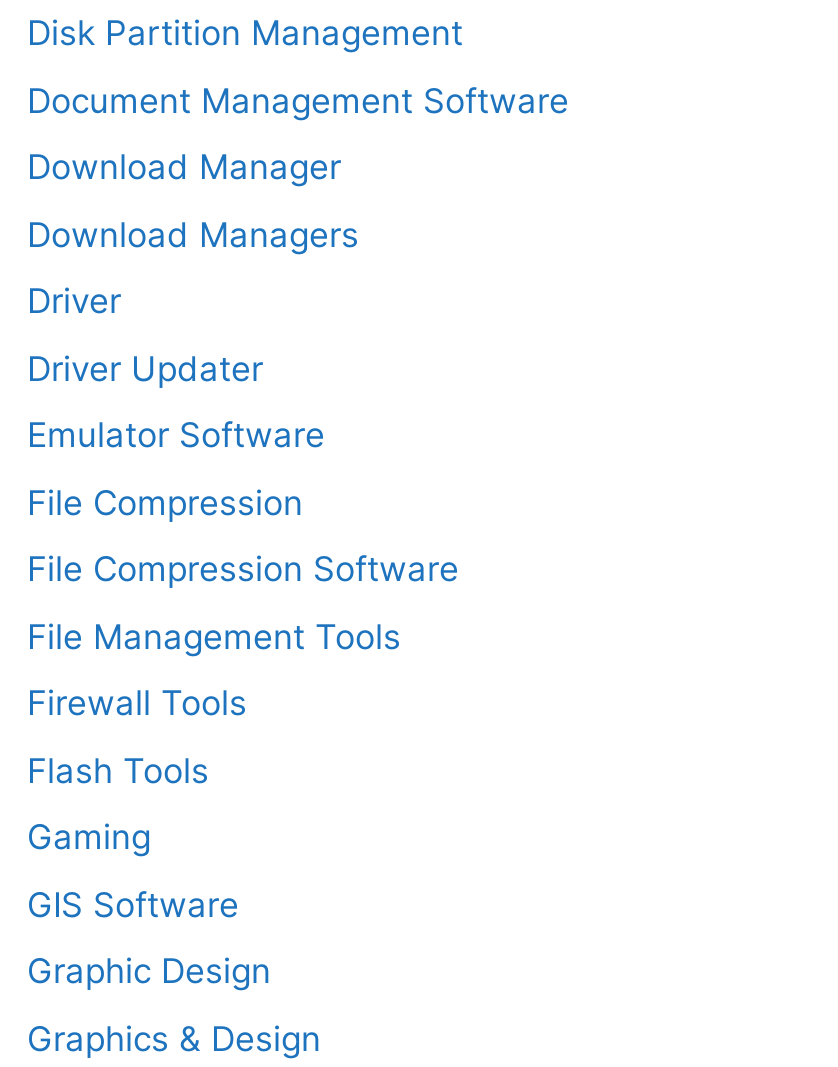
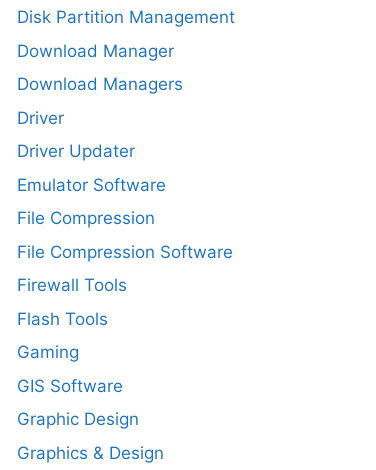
[27,80,569,120] Document Management Software -> none
[27,616,401,656] File Management Tools -> none

